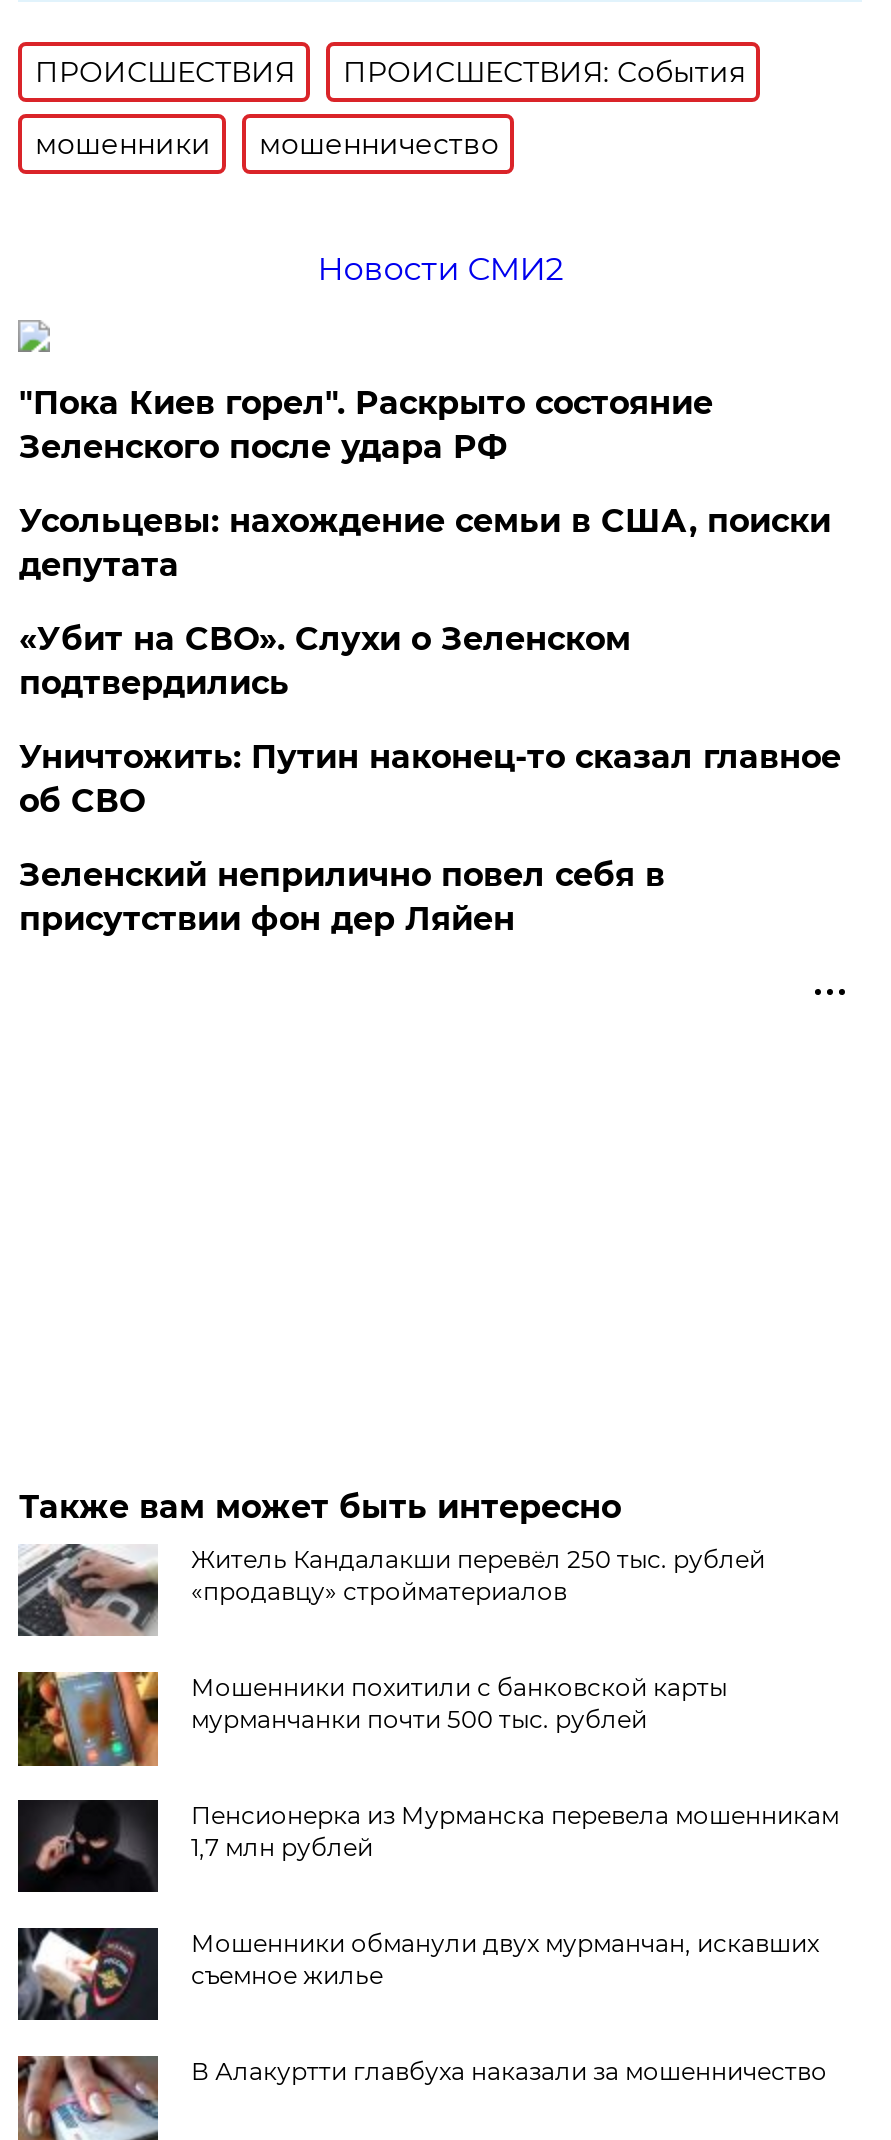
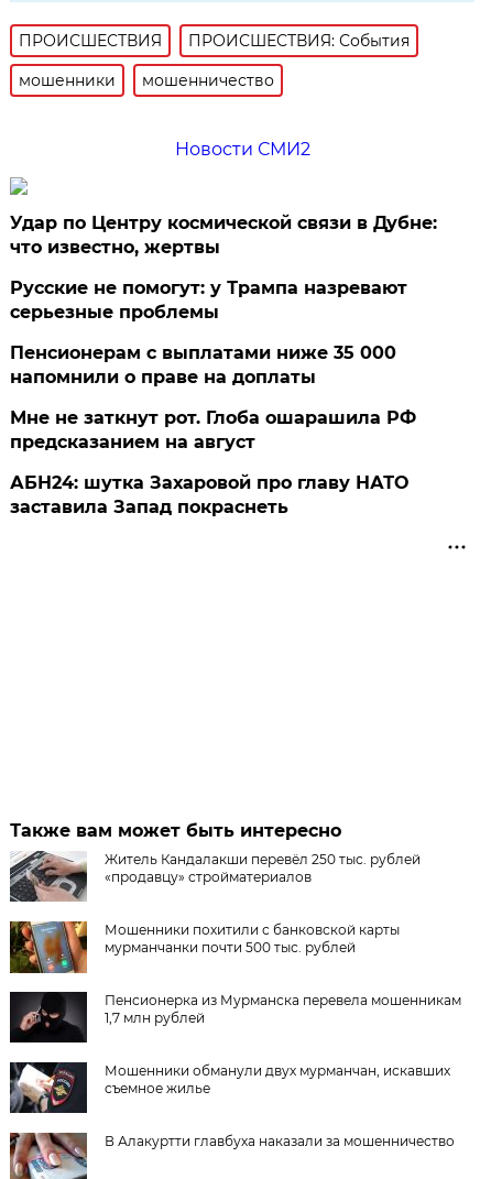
[19,384,713,466] "Пока Киев горел". Раскрыто состояние | Зеленского после удара РФ -> [10,212,437,257] Удар по Центру космической связи в Дубне: | что известно, жертвы
[19,502,831,584] Усольцевы: нахождение семьи в США, поиски | депутата -> [10,277,408,322] Русские не помогут: у Трампа назревают | серьезные проблемы
[19,620,631,702] «Убит на СВО». Слухи о Зеленском | подтвердились -> [10,342,397,387] Пенсионерам с выплатами ниже 35 000 | напомнили о праве на доплаты
[19,738,841,820] Уничтожить: Путин наконец-то сказал главное | об СВО -> [10,407,417,452] Мне не заткнут рот. Глоба ошарашила РФ | предсказанием на август
[19,856,665,938] Зеленский неприлично повел cебя в | присутствии фон дер Ляйен -> [10,472,409,517] АБН24: шутка Захаровой про главу НАТО | заставила Запад покраснеть

